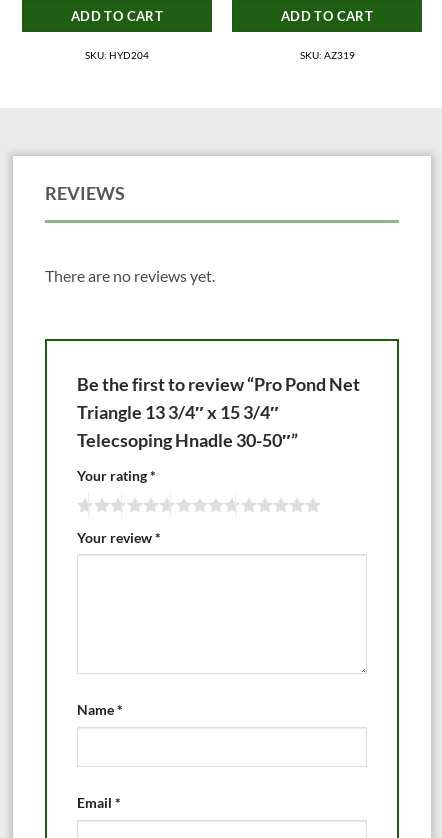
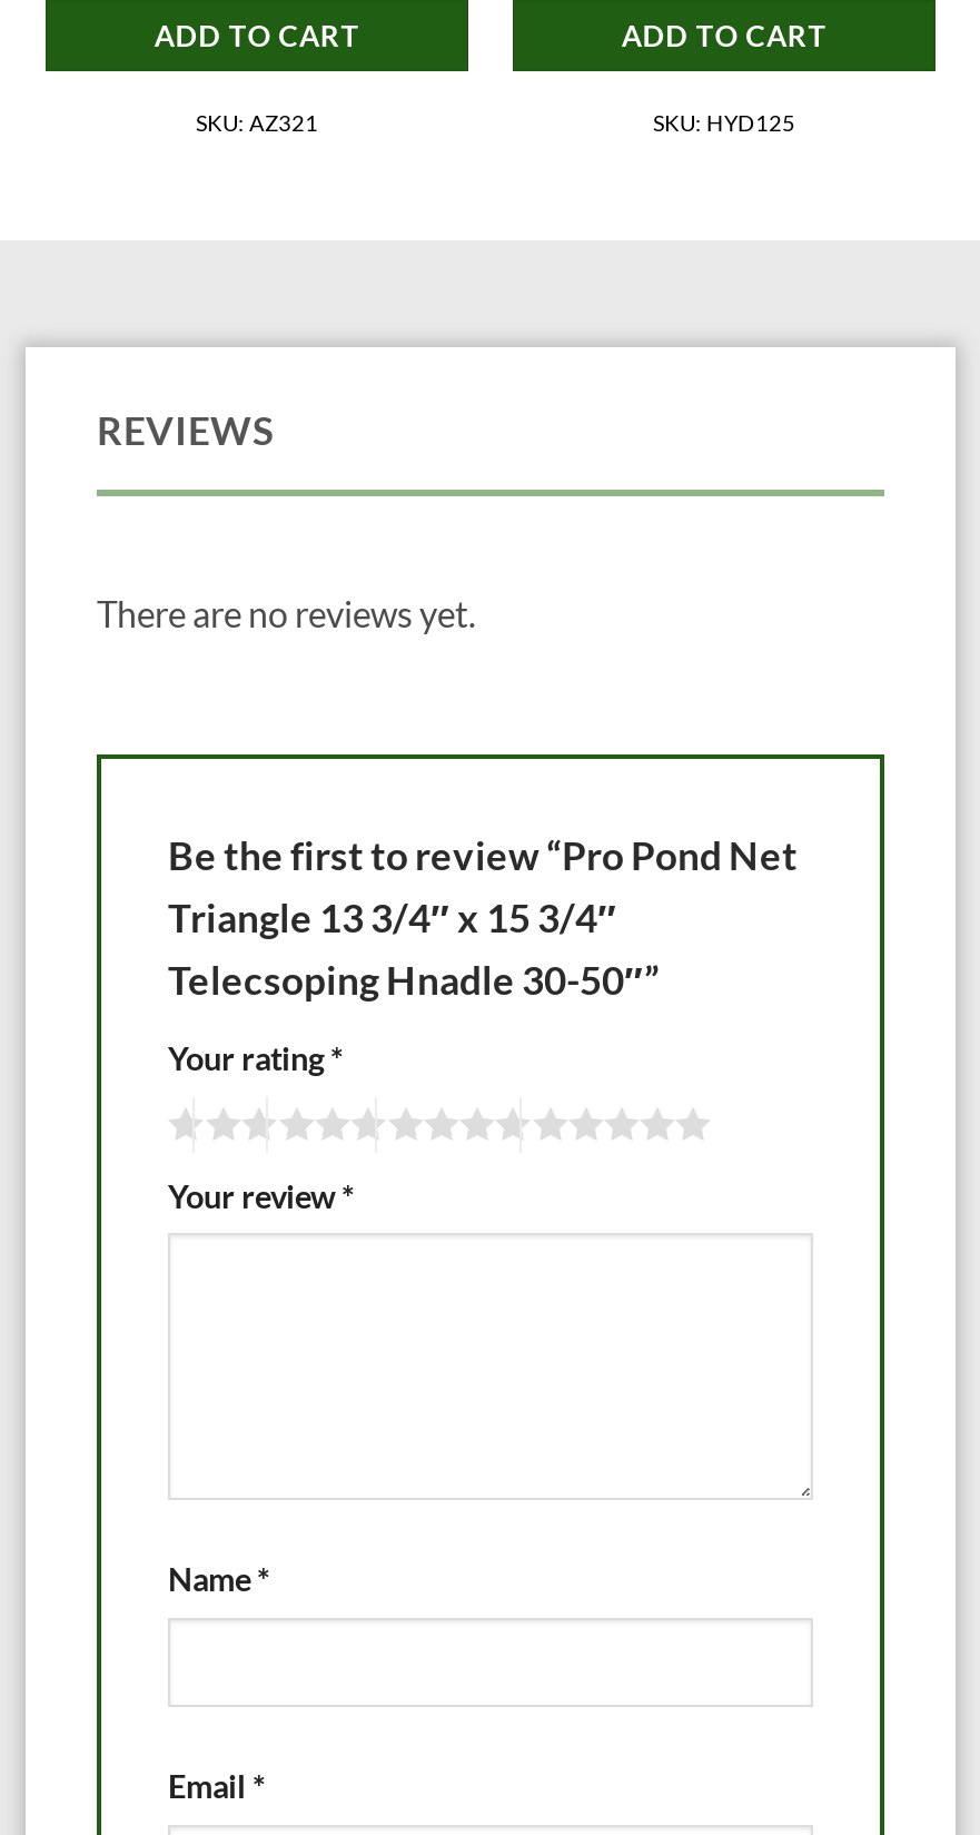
[85,49,149,61] SKU: HYD204 -> [196,109,318,136] SKU: AZ321
[299,49,354,61] SKU: AZ319 -> [653,109,795,136] SKU: HYD125

